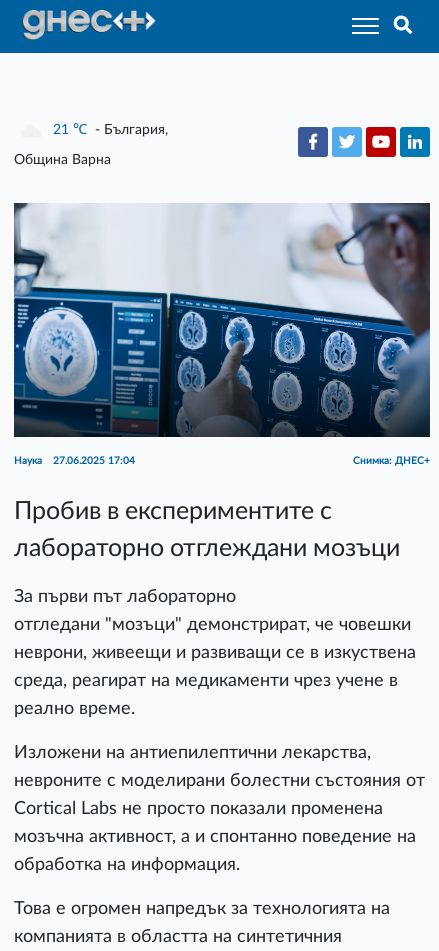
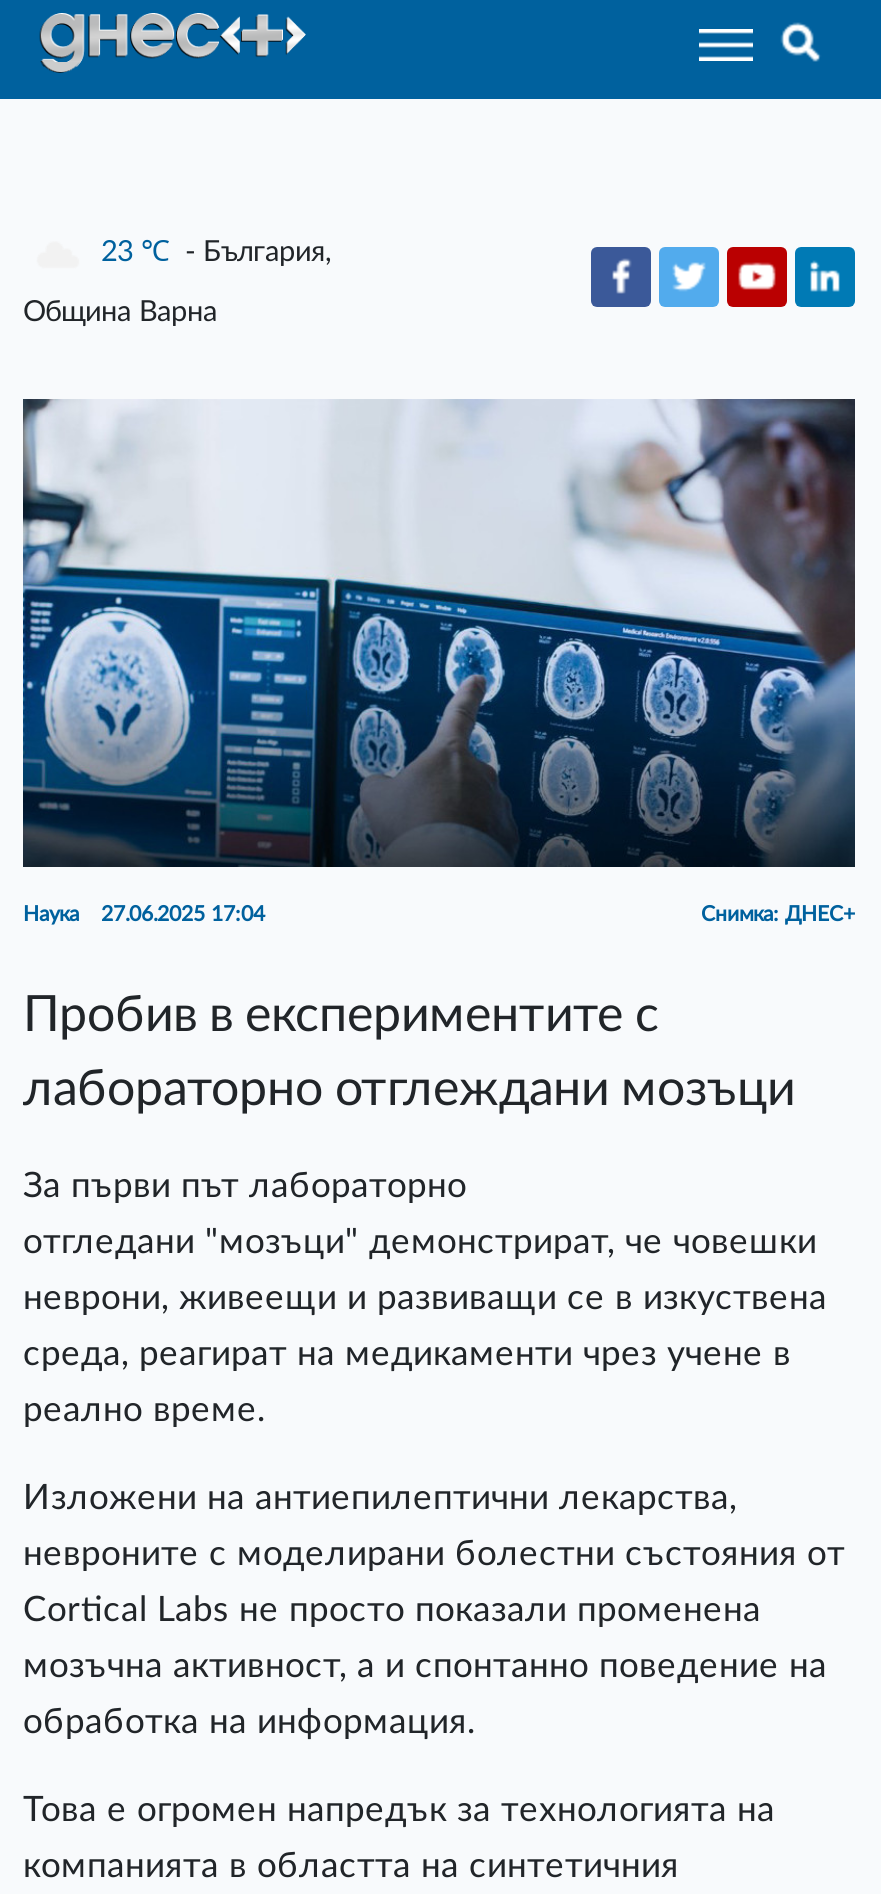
[53,122,168,137] 21 ℃ - България, -> [101,237,331,267] 23 ℃ - България,

